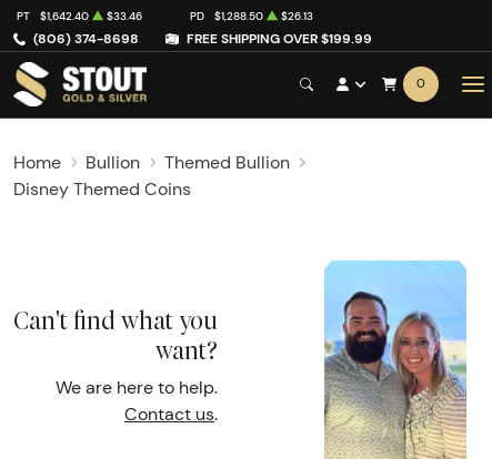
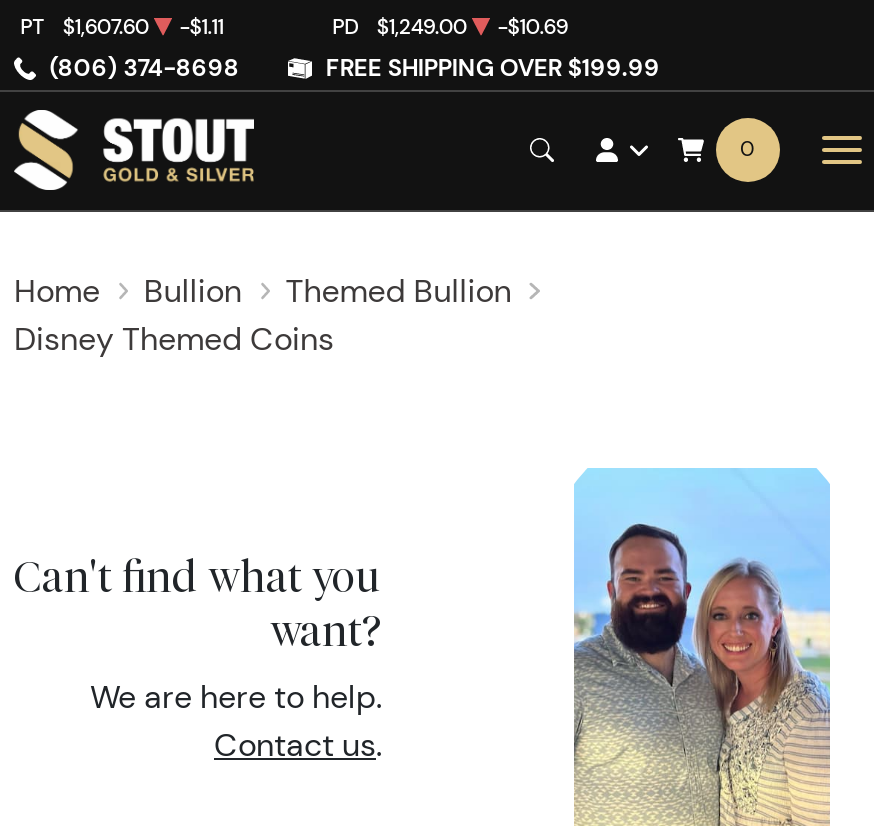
[40,9,89,23] $1,642.40 -> [63,14,149,40] $1,607.60
[106,9,142,23] $33.46 -> [180,14,224,40] -$1.11
[215,9,264,23] $1,288.50 -> [377,14,467,40] $1,249.00
[281,9,313,23] $26.13 -> [498,14,568,40] -$10.69

